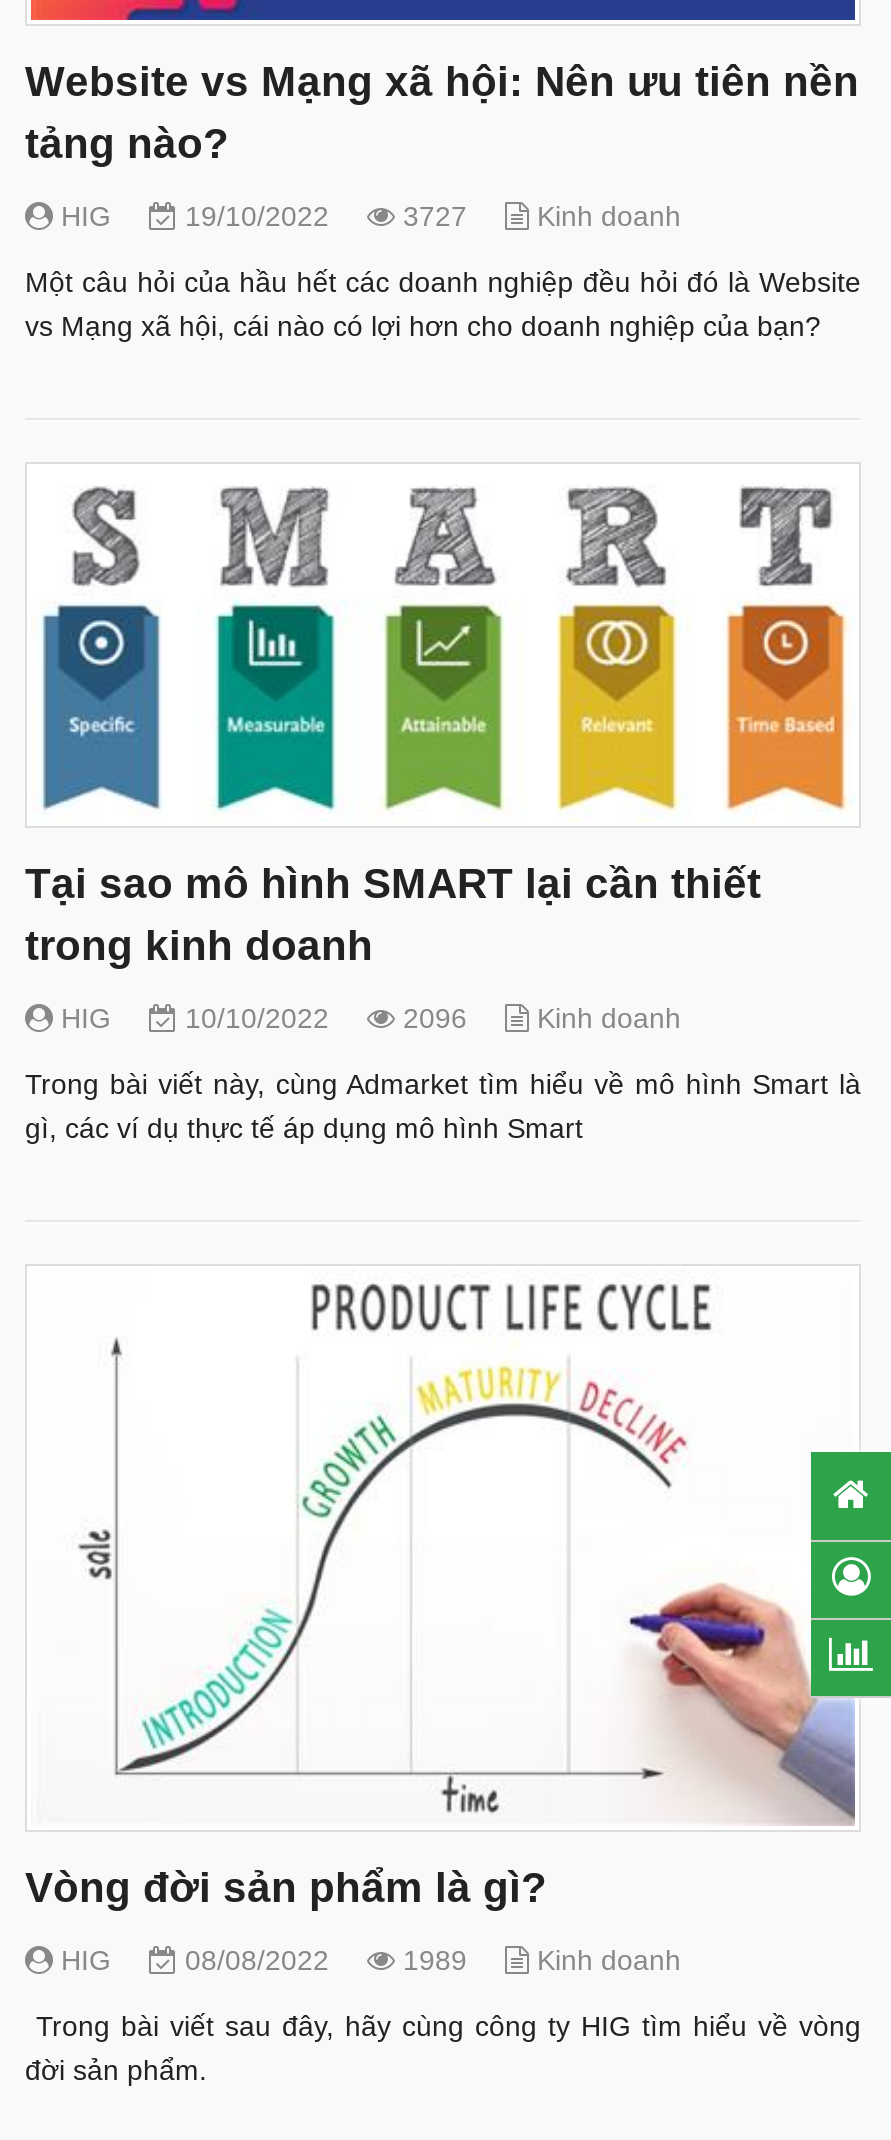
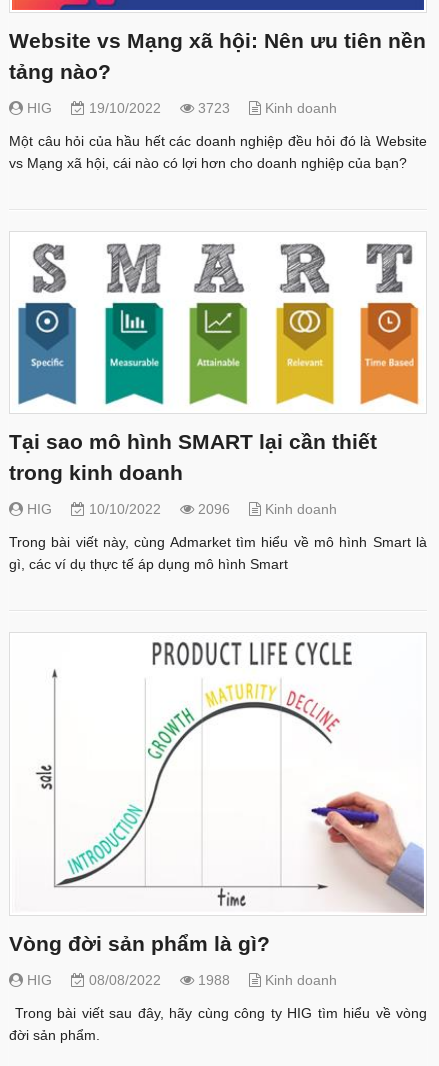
[395,200,467,232] 3727 -> [194,100,230,116] 3723
[809,1450,885,1698] [image] -> none
[395,1944,467,1976] 1989 -> [194,972,230,988] 1988

